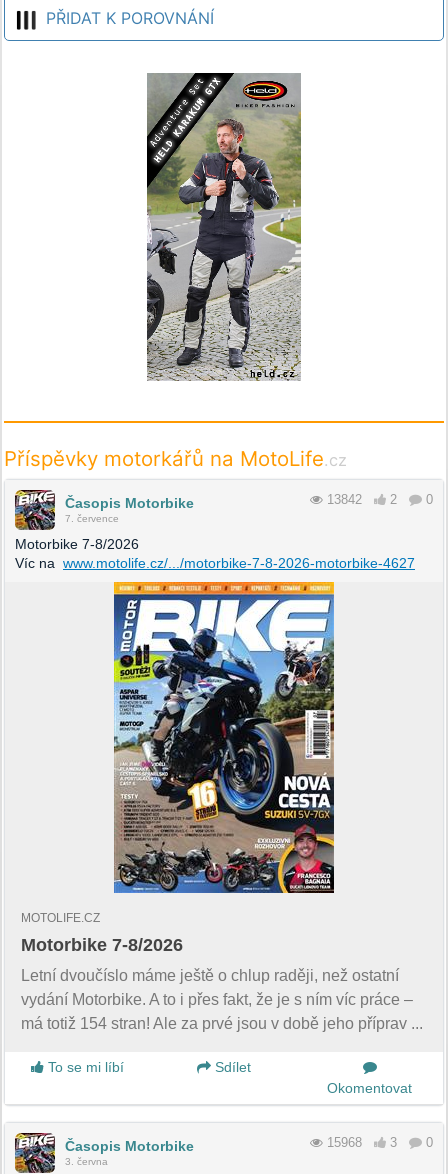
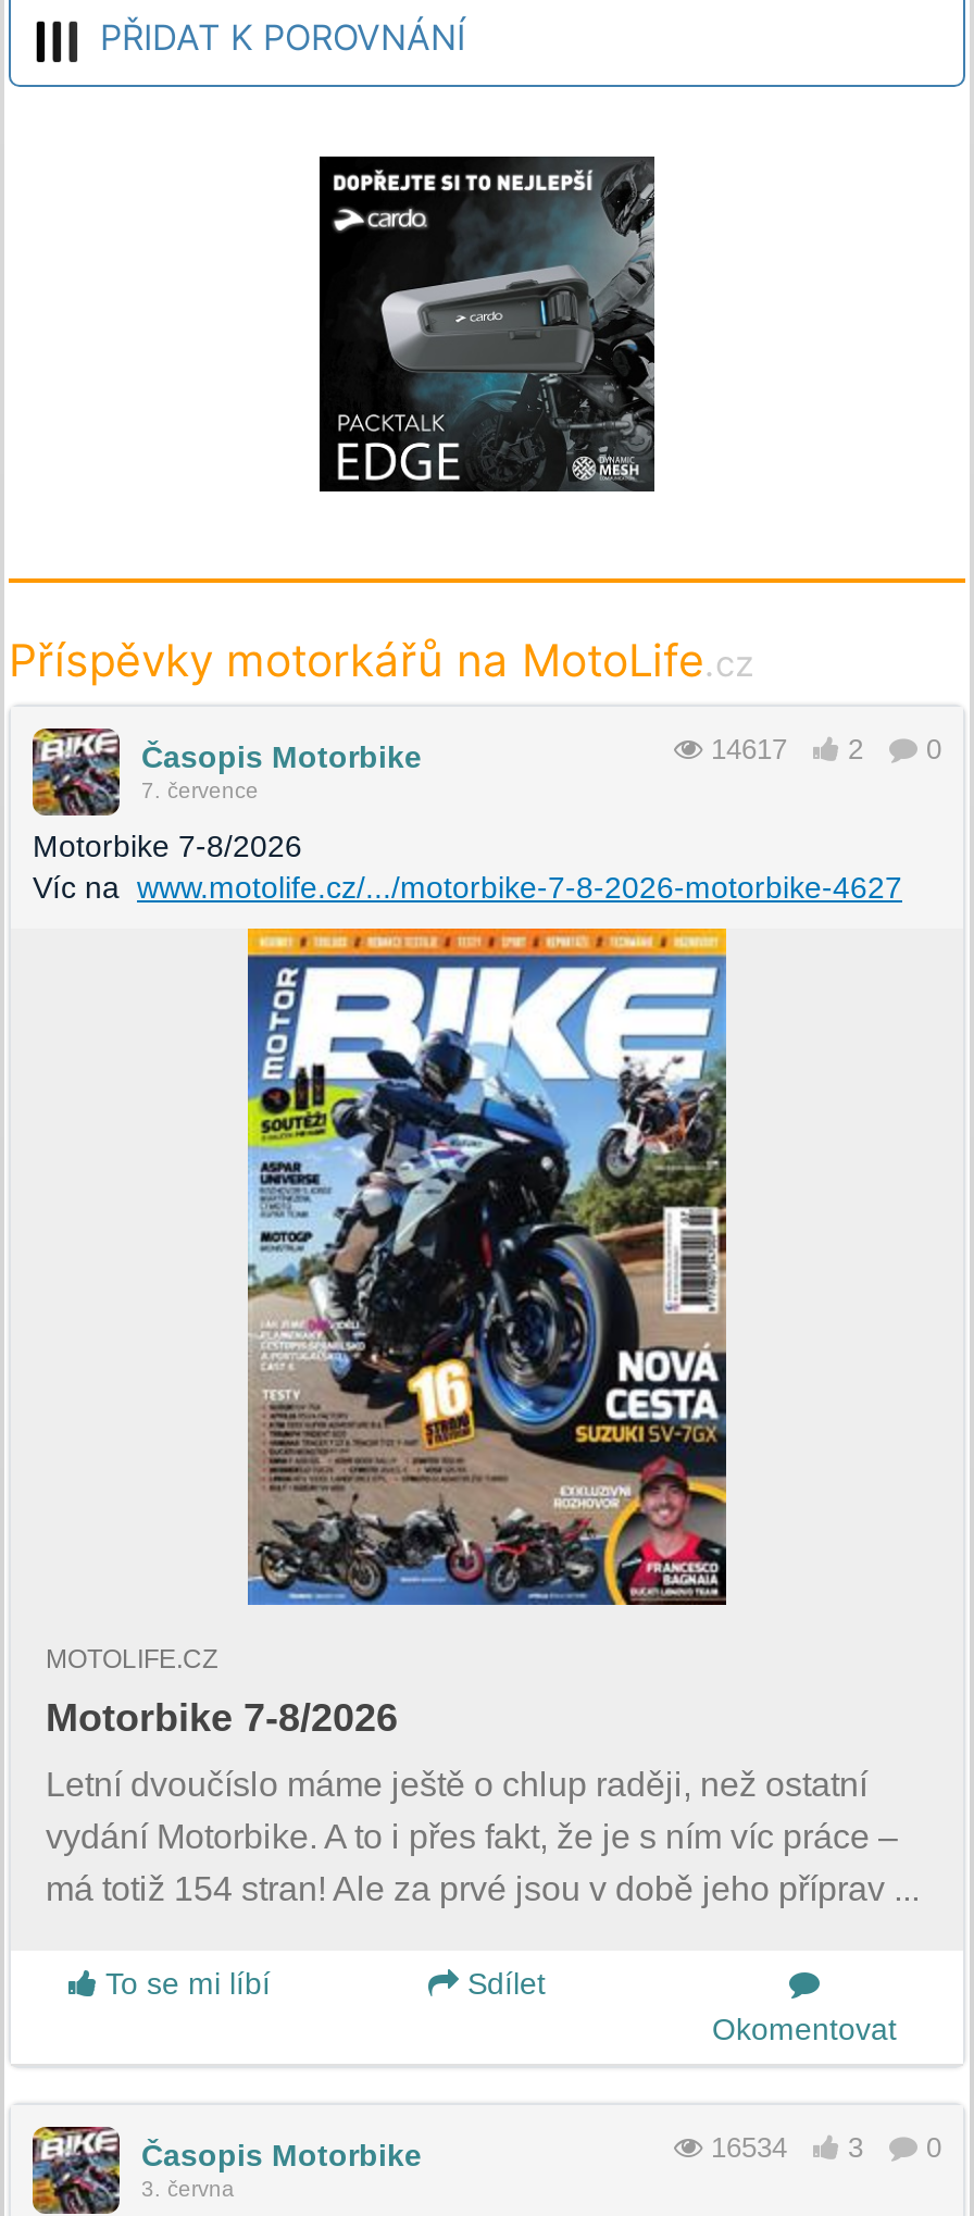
[146,72,302,382] [image] -> [320,157,654,494] [image]
[327,492,433,507] 13842 2 0 -> [711,734,941,766] 14617 2 0
[327,1135,433,1150] 15968 3 0 -> [711,2132,941,2164] 16534 3 0

